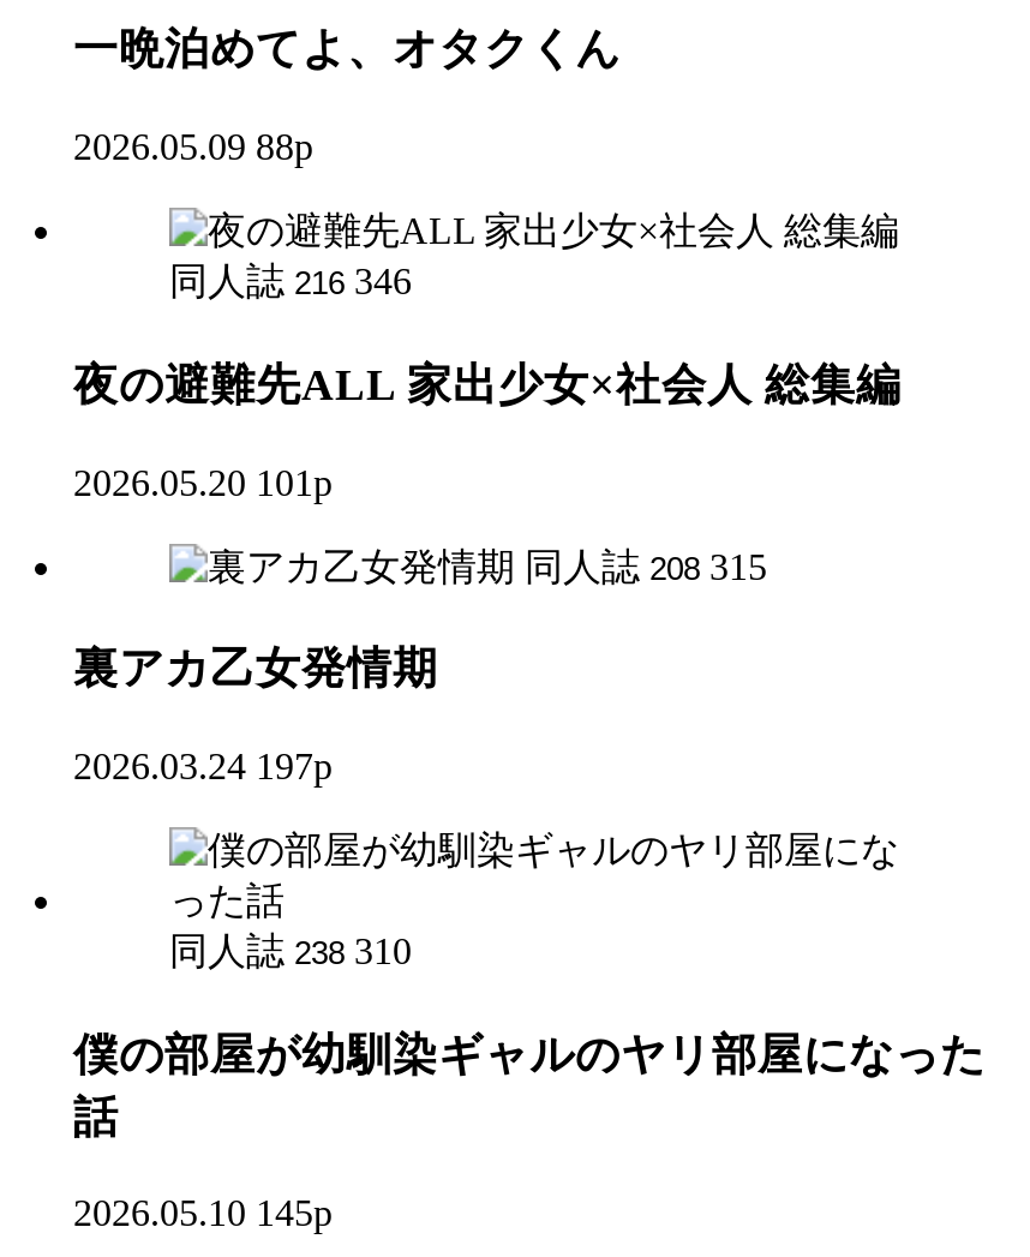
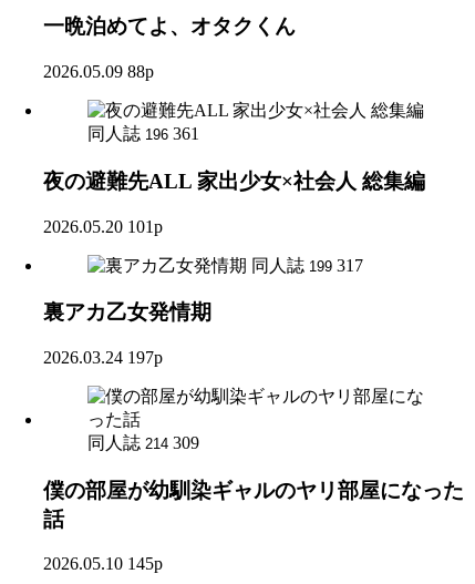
[169,261,412,302] 同人誌 216 346 -> [87,124,199,143] 同人誌 196 361
[525,545,767,586] 同人誌 208 315 -> [251,255,363,274] 同人誌 199 317
[169,930,412,971] 同人誌 238 310 -> [87,433,199,452] 同人誌 214 309

